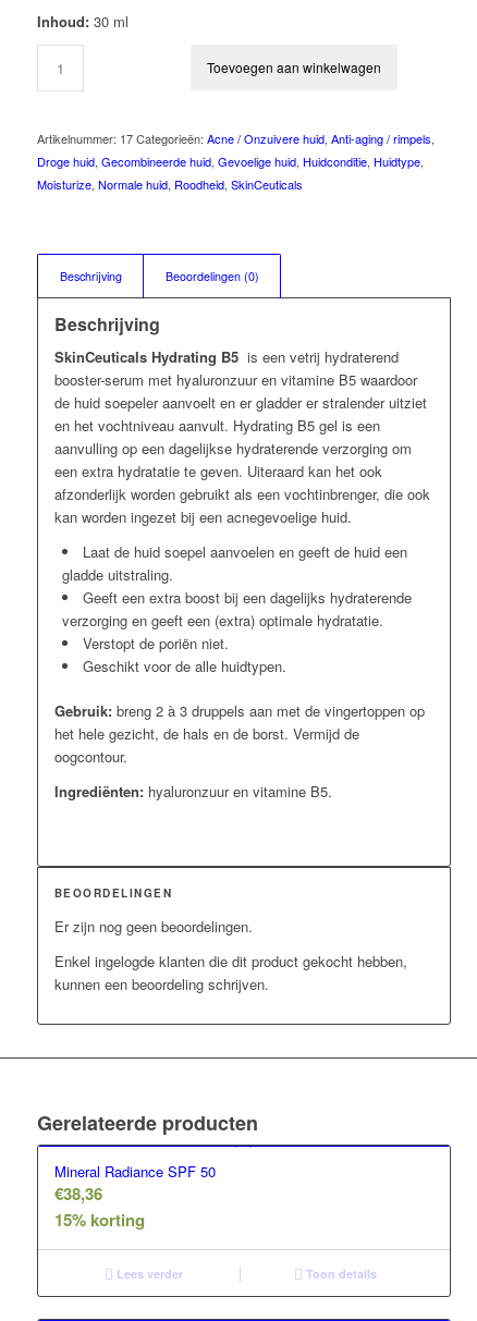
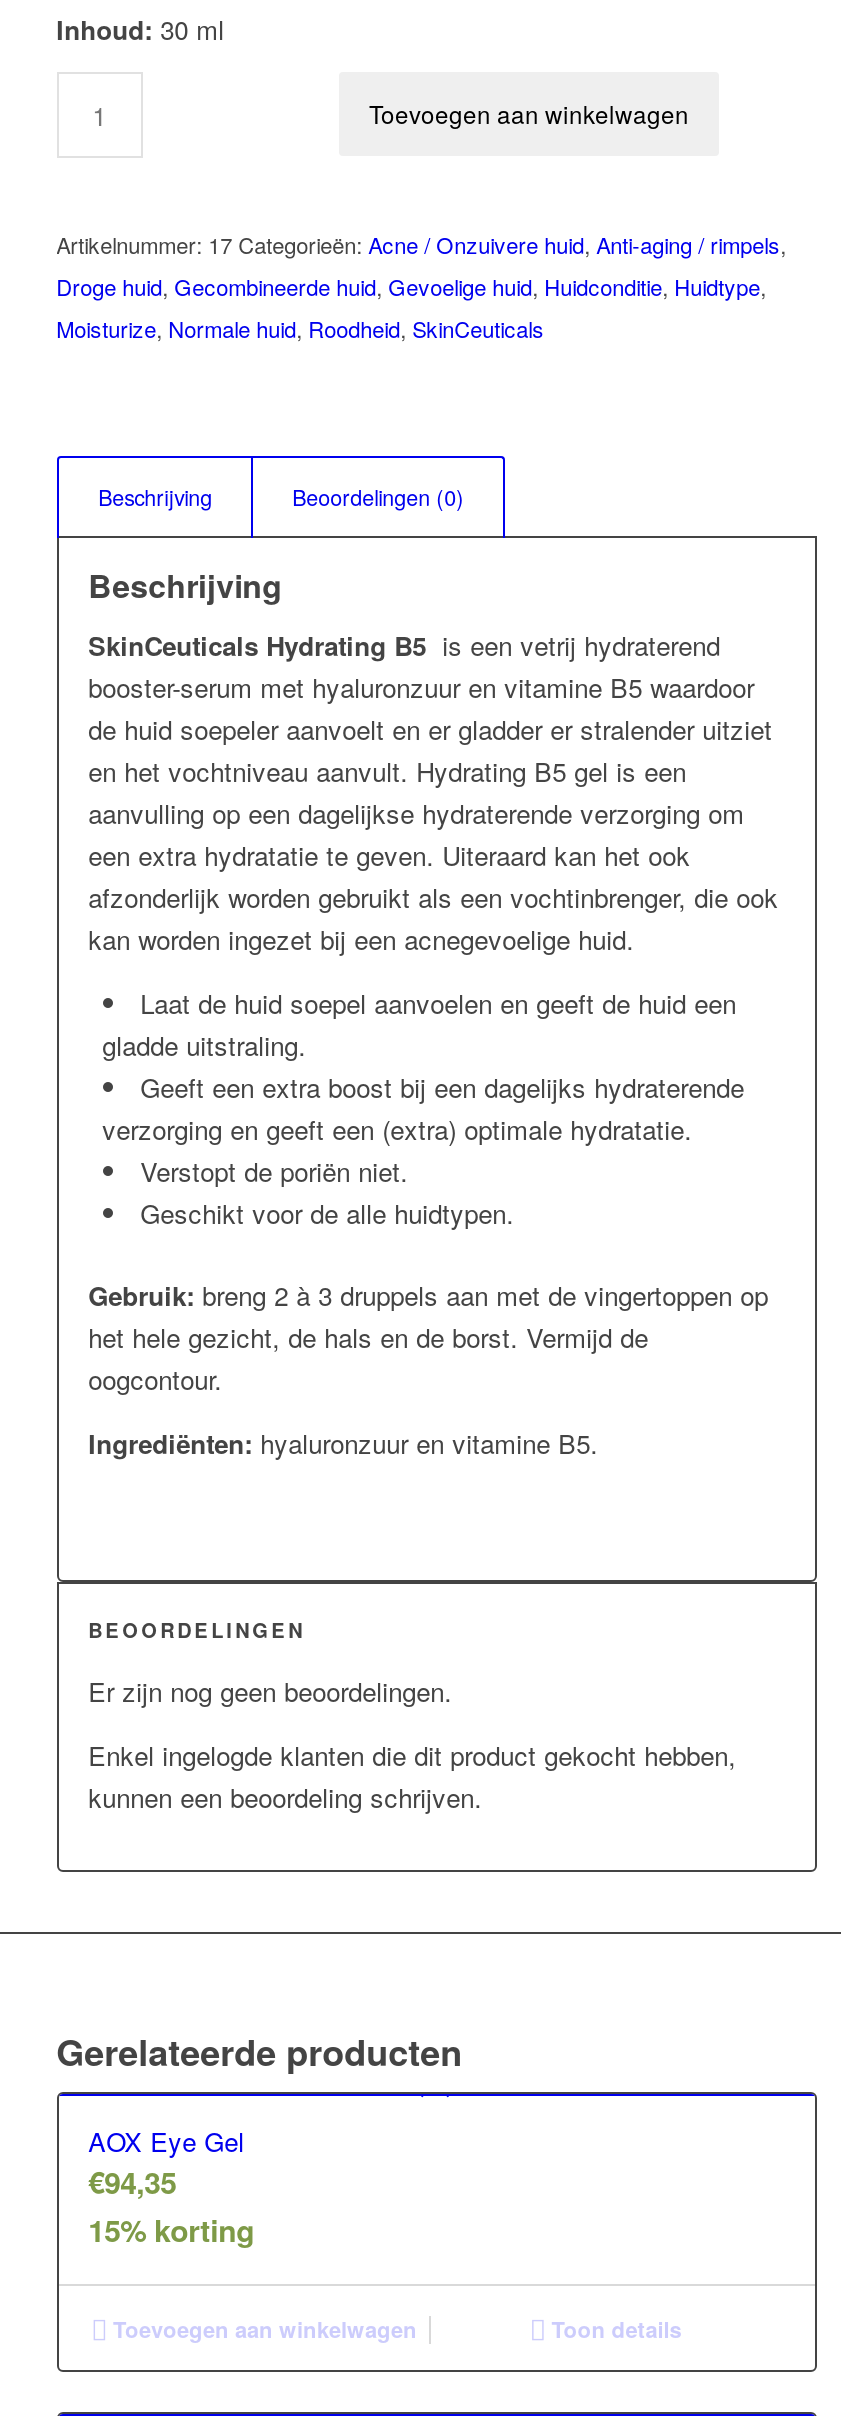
[54,1161,215,1206] Mineral Radiance SPF 50 | €38,36 -> [88,2123,244,2205] AOX Eye Gel | €94,35
[114,1266,184,1282] Lees verder -> [107,2315,417,2345] Toevoegen aan winkelwagen

